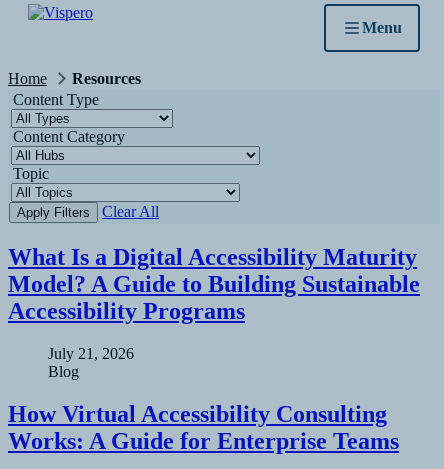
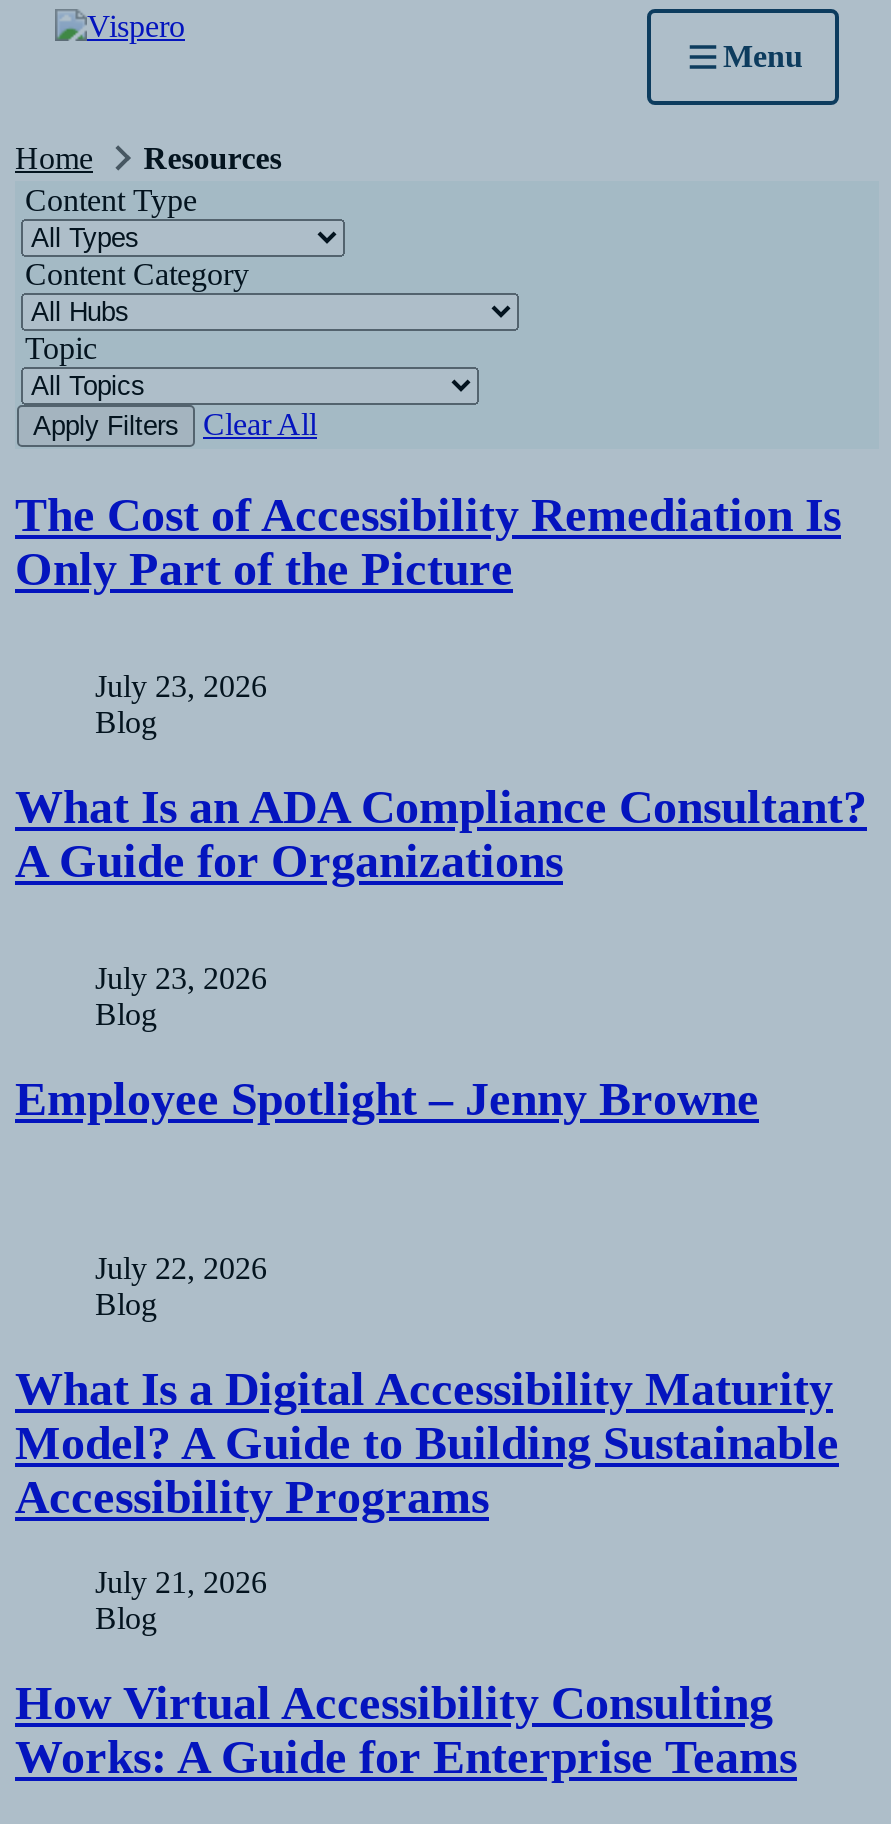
none -> [15,489,867,1322] The Cost of Accessibility Remediation Is | Only Part of the Picture | July 23, 2026 | Blog | What Is an ADA Compliance Consultant? | A Guide for Organizations | July 23, 2026 | Blog | Employee Spotlight – Jenny Browne | July 22, 2026 | Blog

